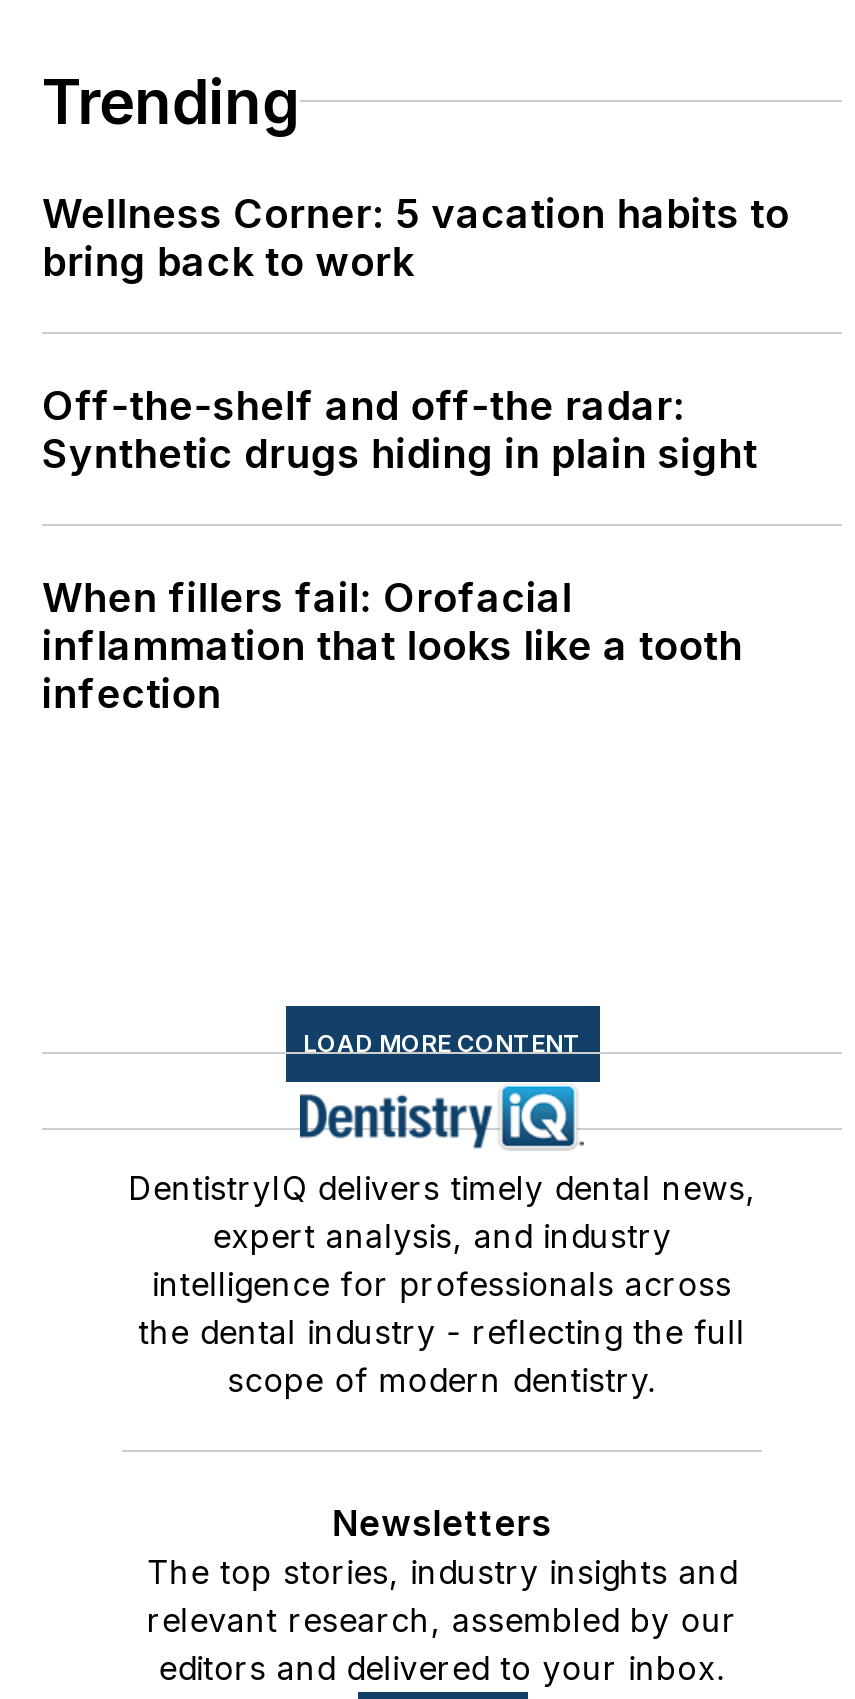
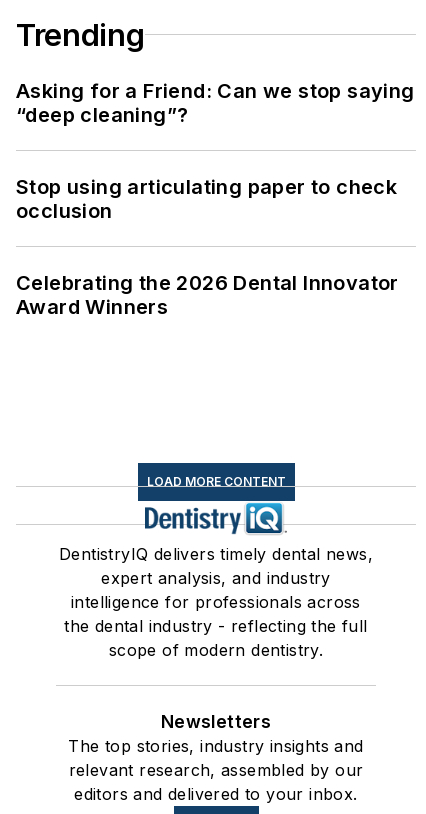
[42,190,790,286] Wellness Corner: 5 vacation habits to | bring back to work -> [16,79,415,127] Asking for a Friend: Can we stop saying | “deep cleaning”?
[42,382,758,478] Off-the-shelf and off-the radar: | Synthetic drugs hiding in plain sight -> [16,175,397,223] Stop using articulating paper to check | occlusion
[42,574,743,718] When fillers fail: Orofacial | inflammation that looks like a tooth | infection -> [16,271,399,319] Celebrating the 2026 Dental Innovator | Award Winners

